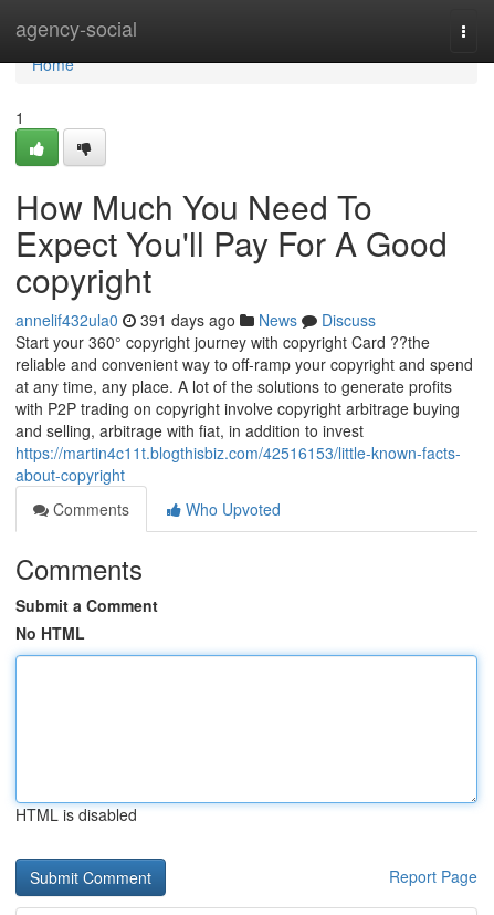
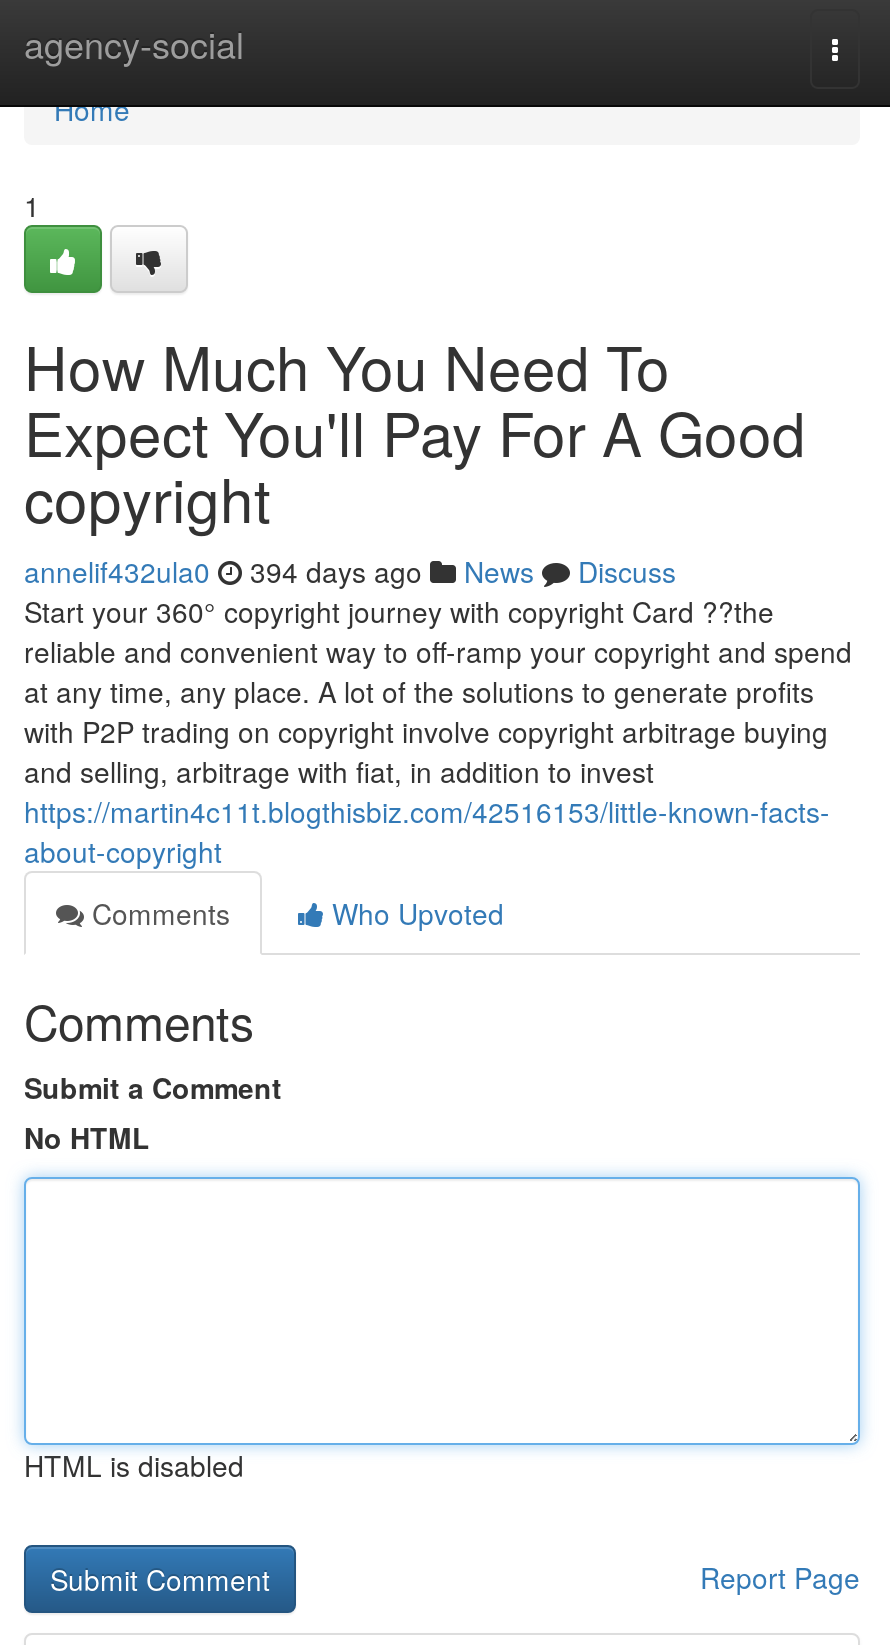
[15,309,376,331] annelif432ula0 391 days ago News Discuss -> [24,551,676,591] annelif432ula0 394 days ago News Discuss

